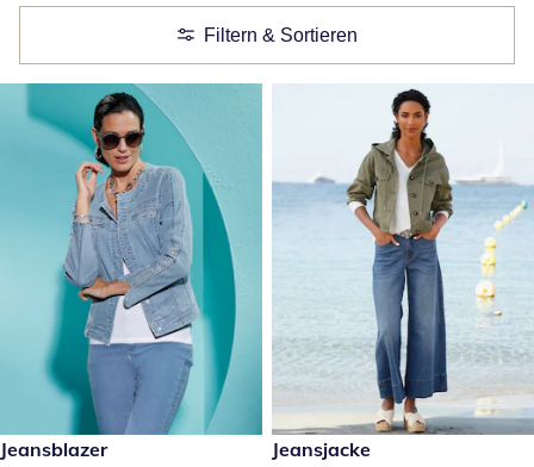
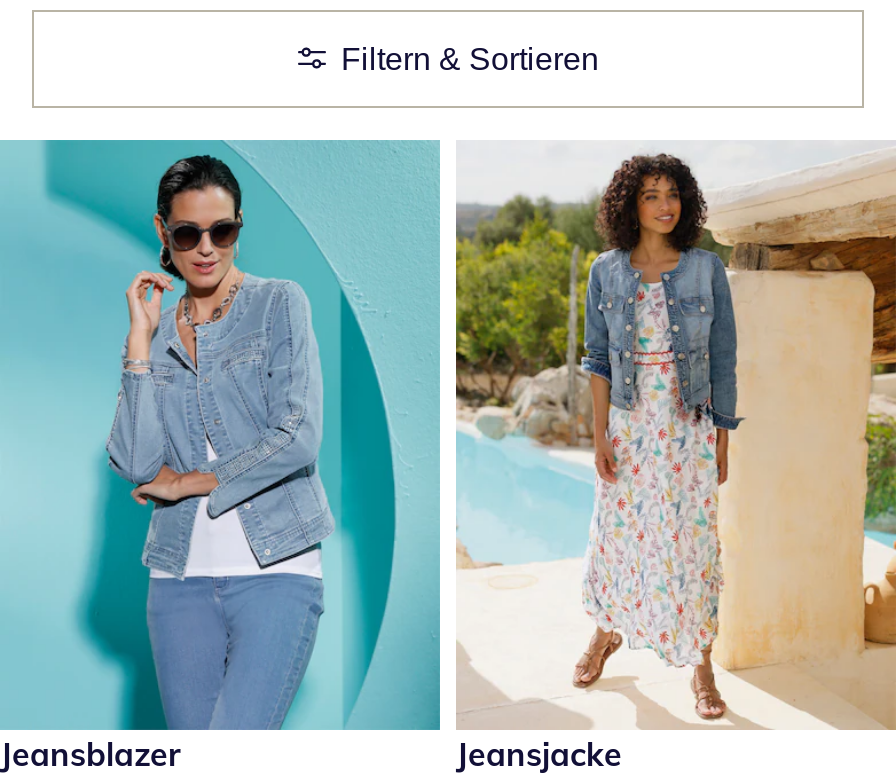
[272,88,530,435] [image] -> [454,150,890,730] [image]

